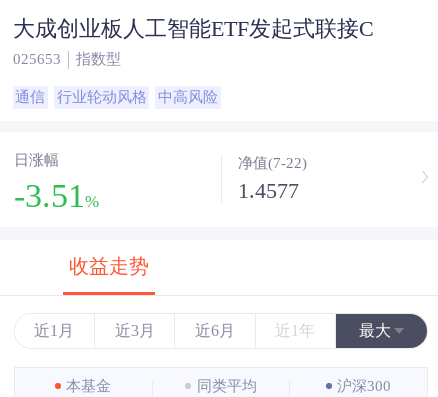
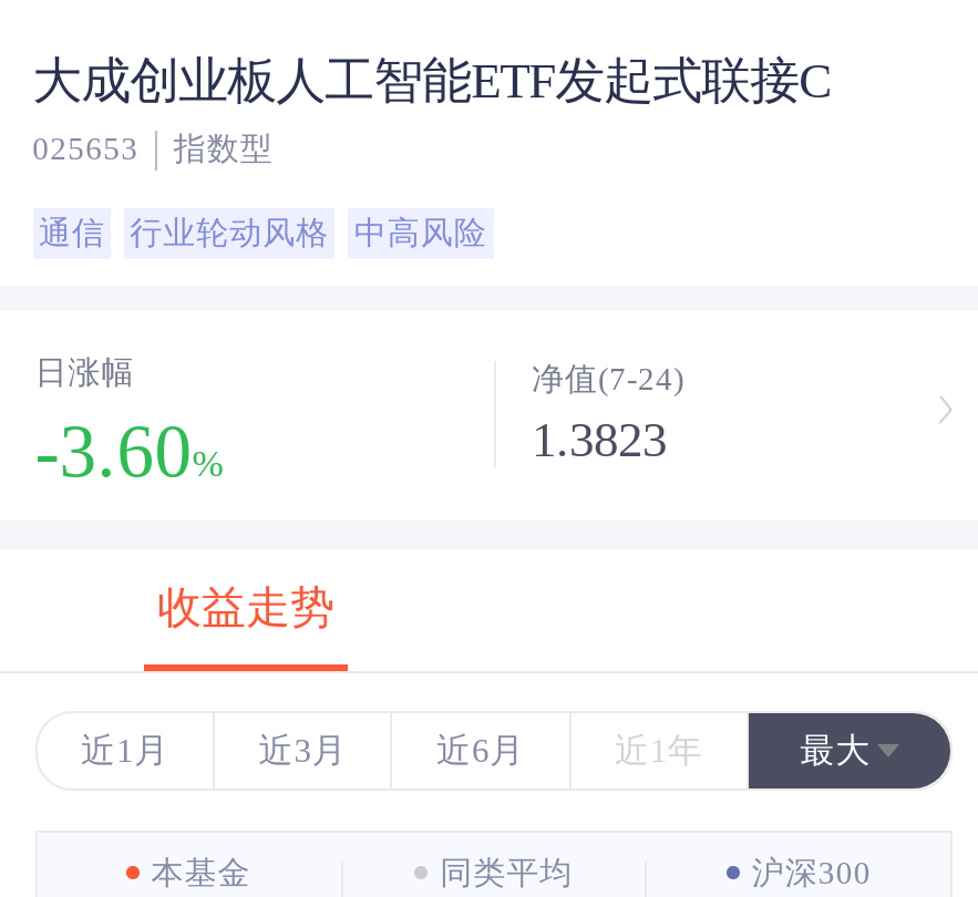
[238,155,307,171] 净值(7-22) -> [532,361,684,396] 净值(7-24)
[14,177,99,214] -3.51% -> [35,410,223,492] -3.60%
[238,178,299,203] 1.4577 -> [532,412,667,467] 1.3823

